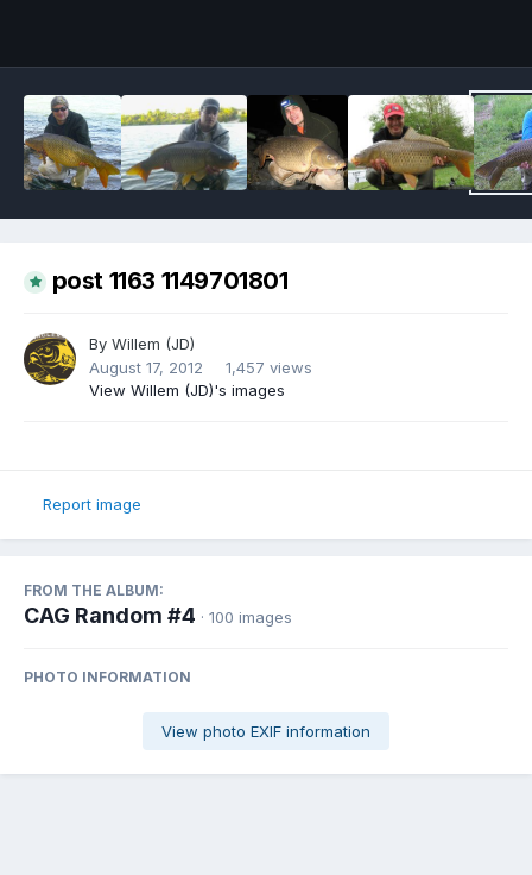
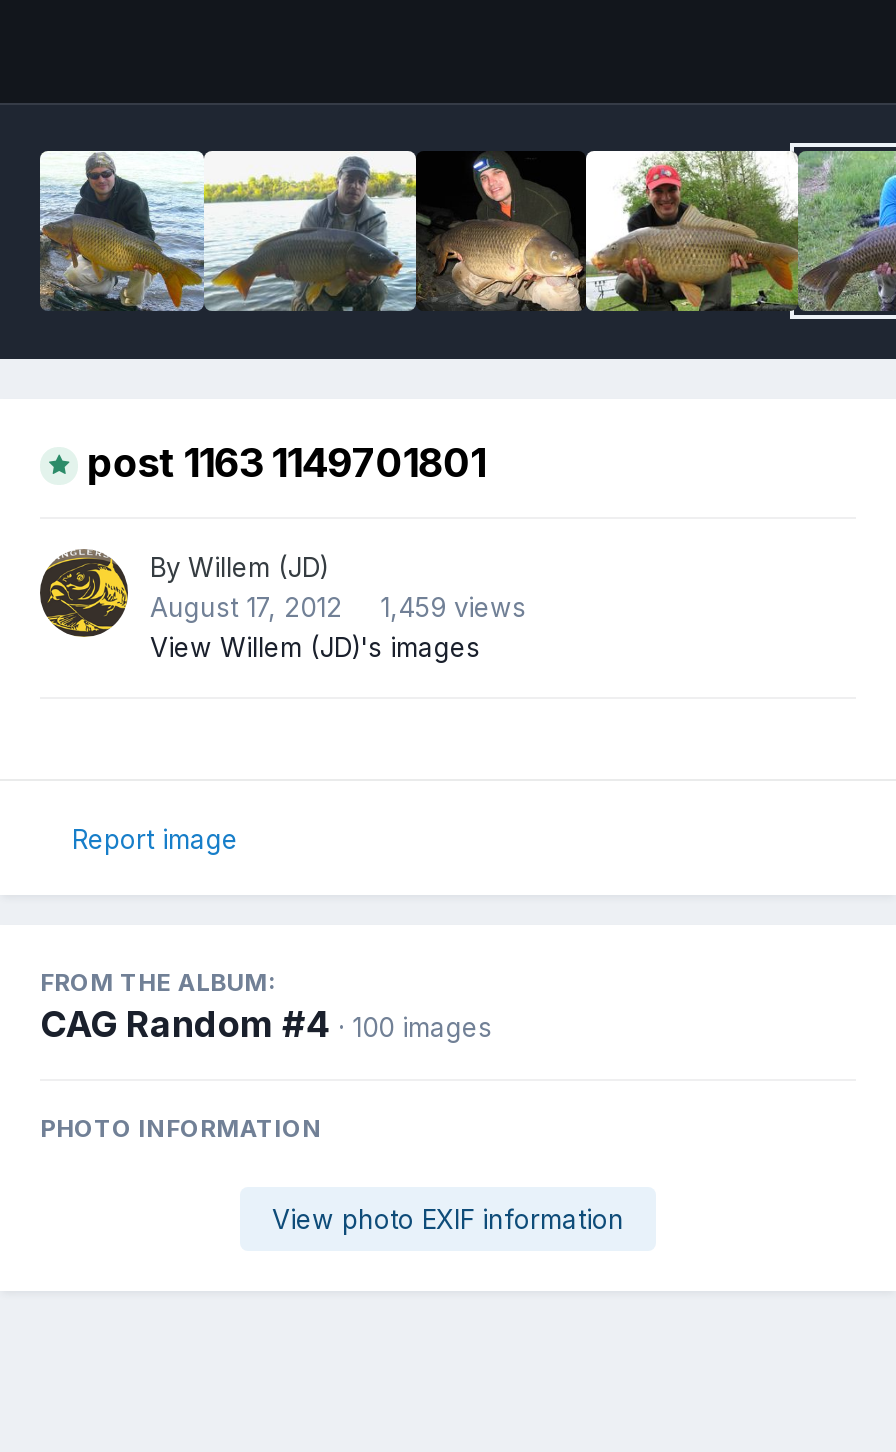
[89,357,312,376] August 17, 2012 1,457 views -> [150,591,526,623] August 17, 2012 1,459 views

